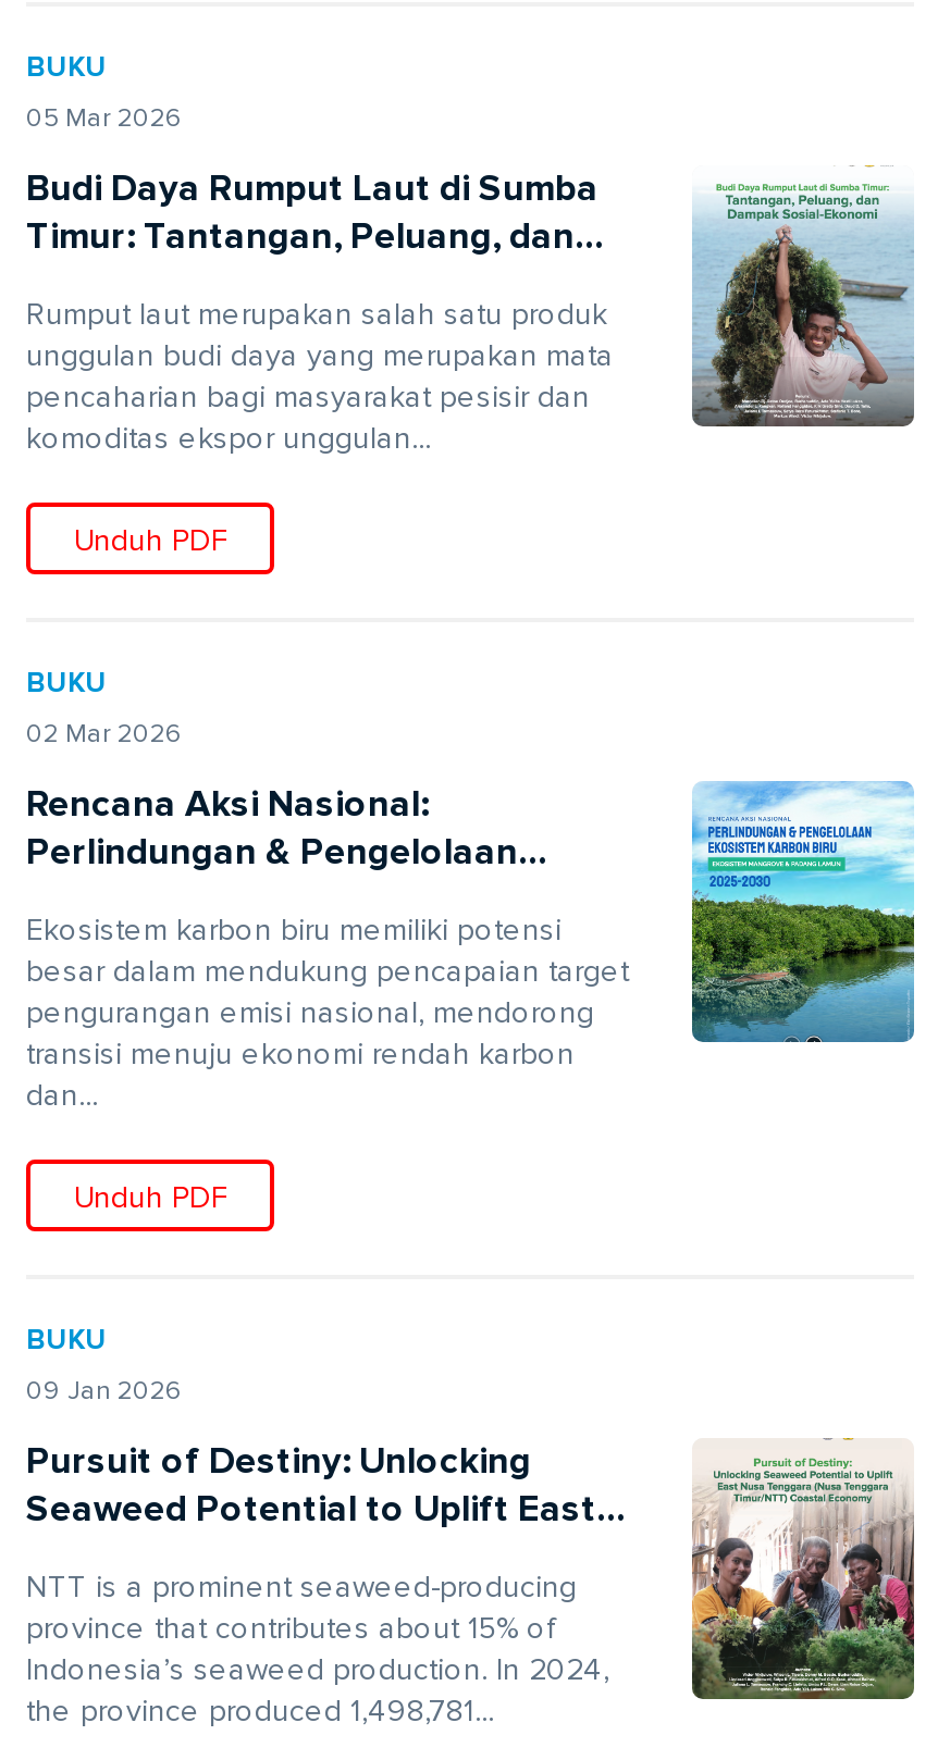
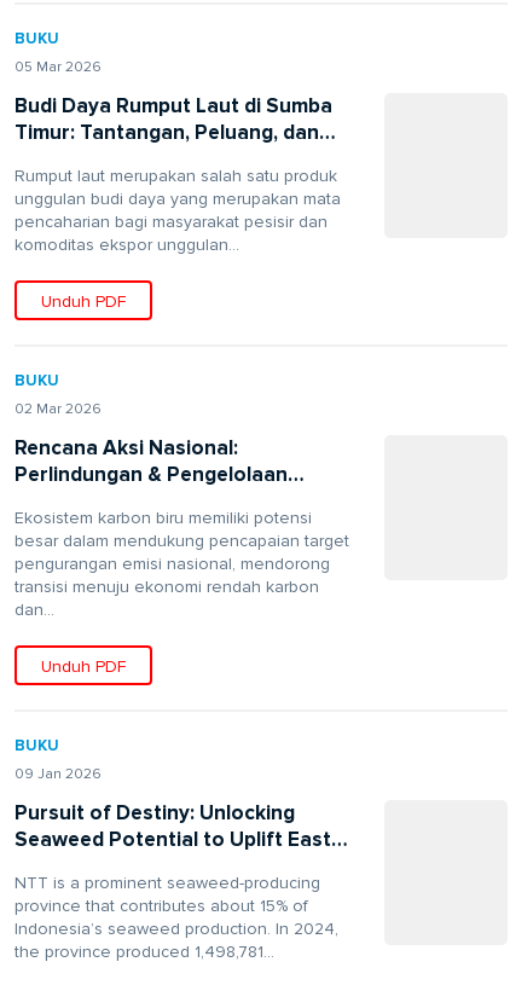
[690,183,916,429] [image] -> none
[690,779,916,1044] [image] -> none
[690,1436,916,1701] [image] -> none

